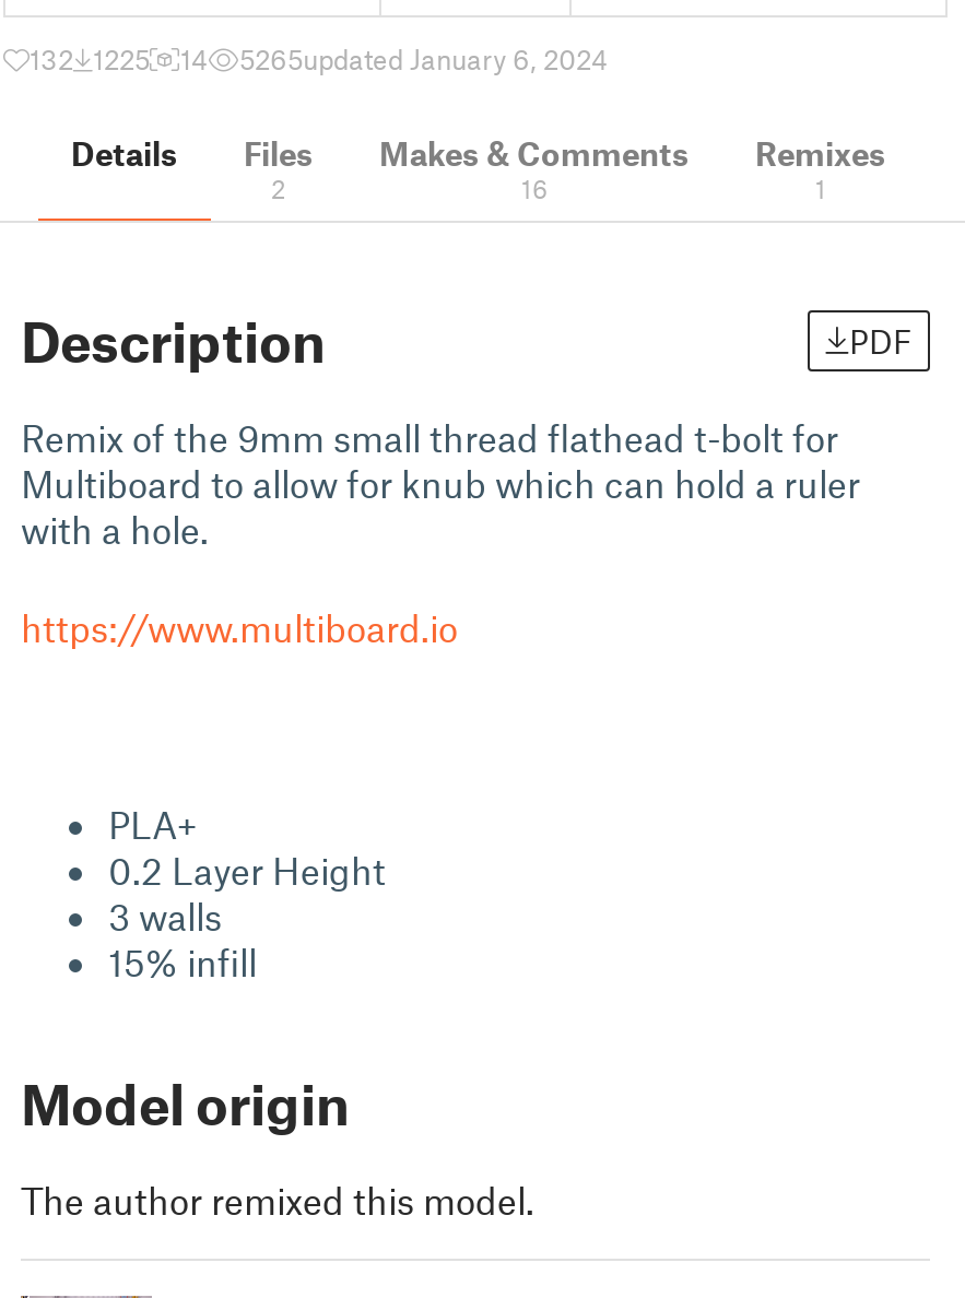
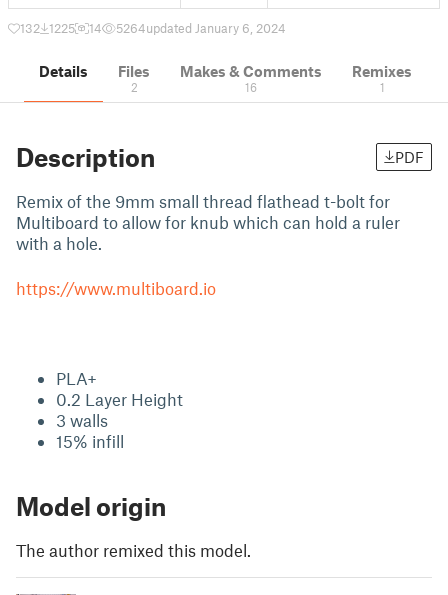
[239,42,609,76] 5265updated January 6, 2024 -> [116,20,286,36] 5264updated January 6, 2024

